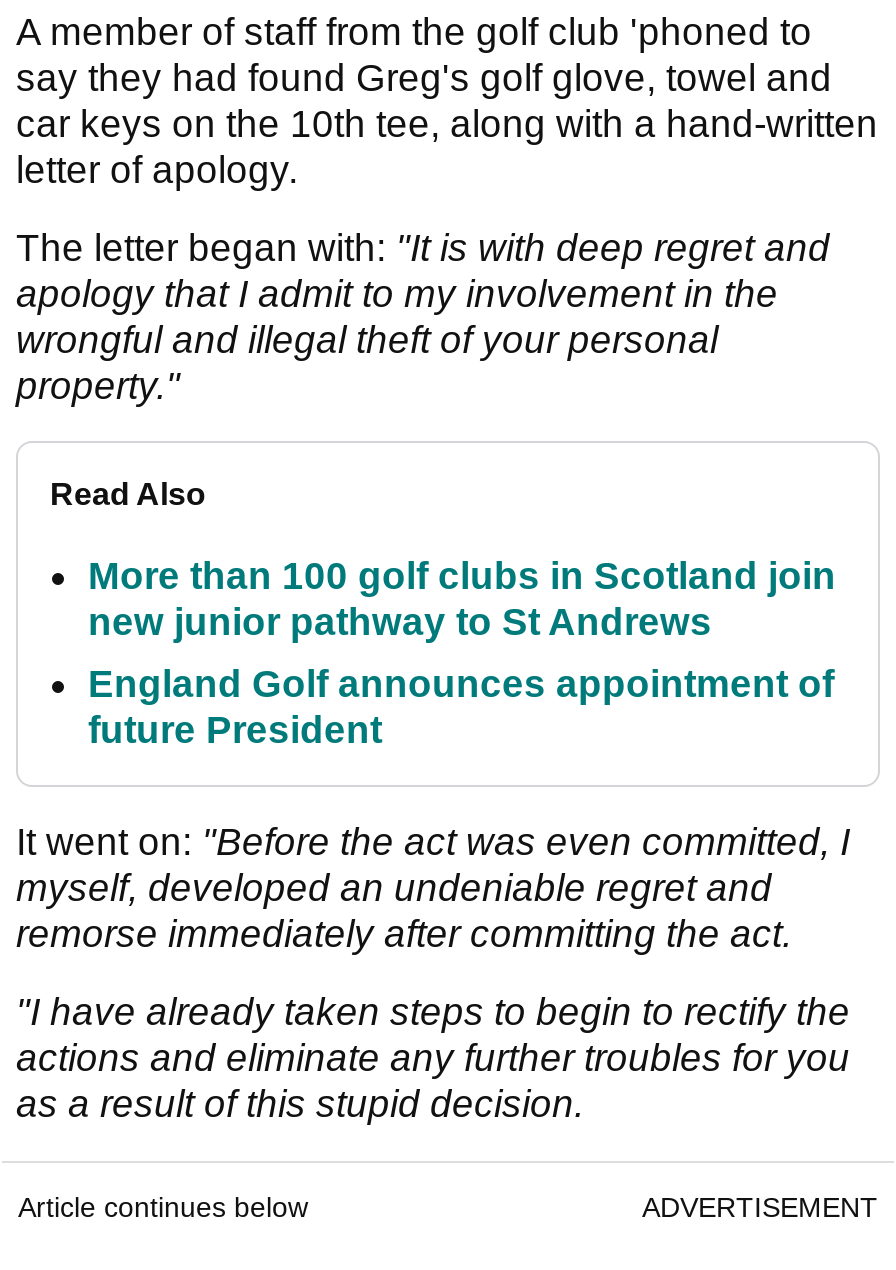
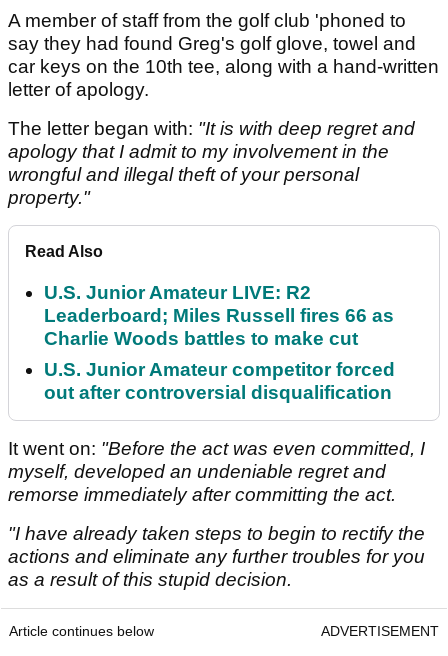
[88,555,836,643] More than 100 golf clubs in Scotland join | new junior pathway to St Andrews -> [44,282,394,349] U.S. Junior Amateur LIVE: R2 | Leaderboard; Miles Russell fires 66 as | Charlie Woods battles to make cut
[88,663,834,751] England Golf announces appointment of | future President -> [44,359,395,403] U.S. Junior Amateur competitor forced | out after controversial disqualification

